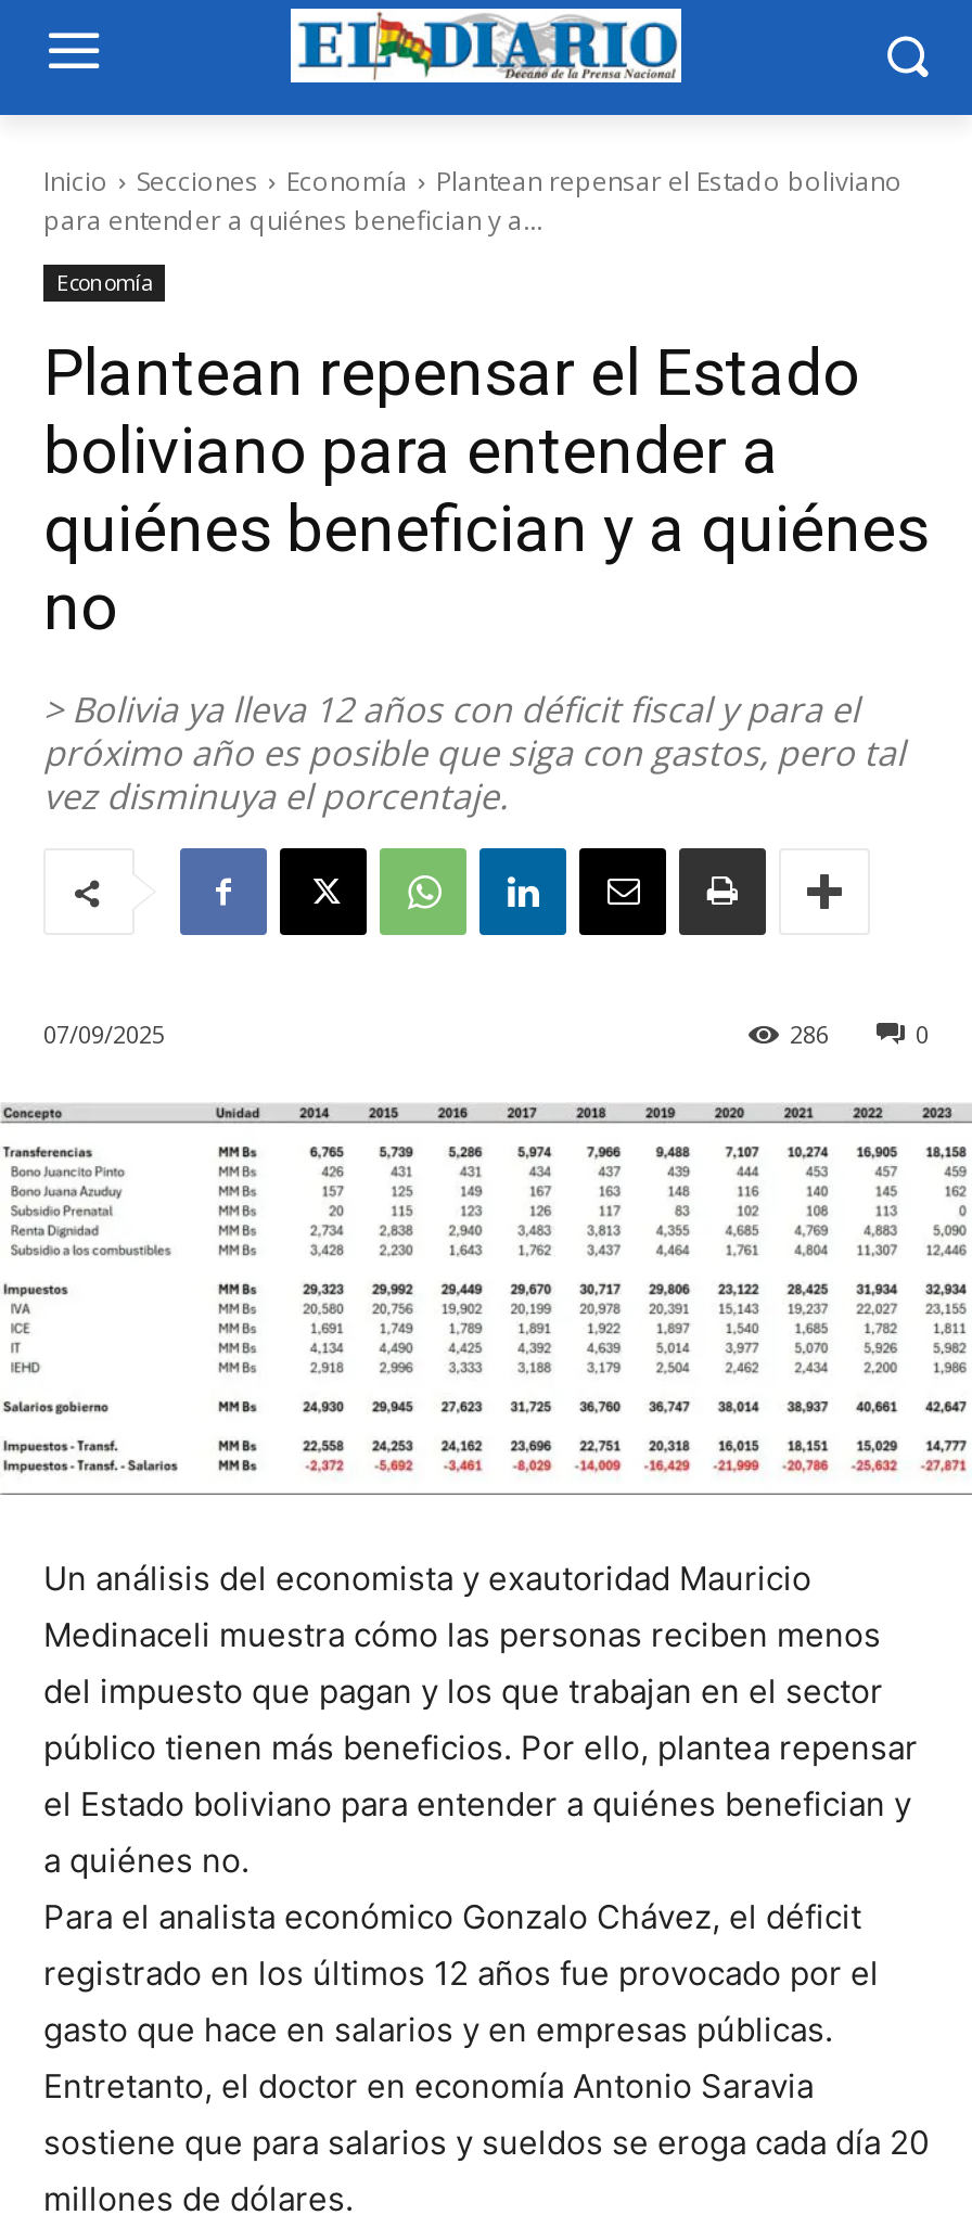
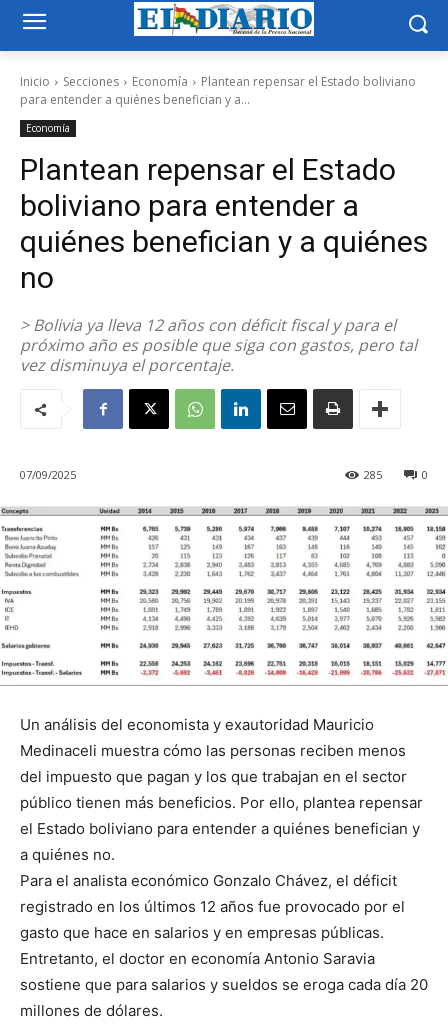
[790,1018,829,1050] 286 -> [364,467,382,482] 285

